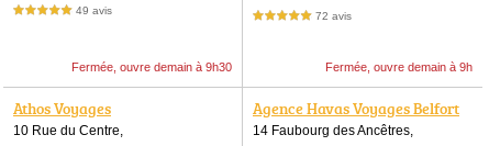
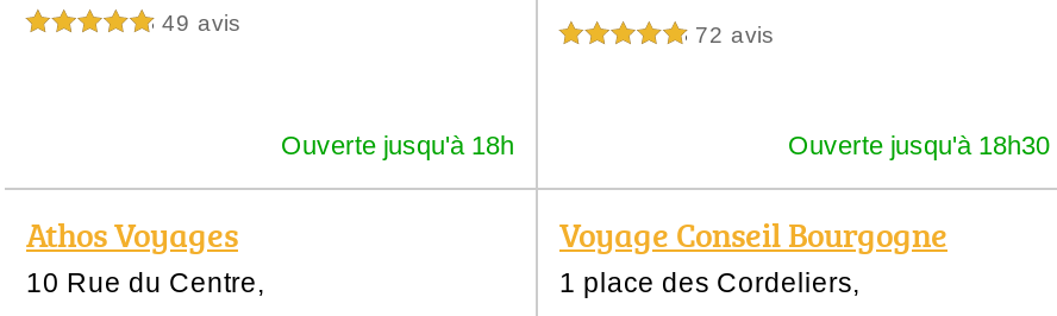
[71,60,232,74] Fermée, ouvre demain à 9h30 -> [281,131,514,159] Ouverte jusqu'à 18h
[325,60,473,74] Fermée, ouvre demain à 9h -> [788,131,1050,159] Ouverte jusqu'à 18h30
[253,98,459,137] Agence Havas Voyages Belfort | 14 Faubourg des Ancêtres, -> [559,211,947,297] Voyage Conseil Bourgogne | 1 place des Cordeliers,

